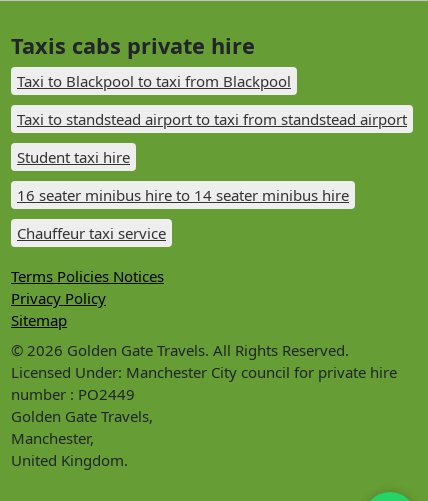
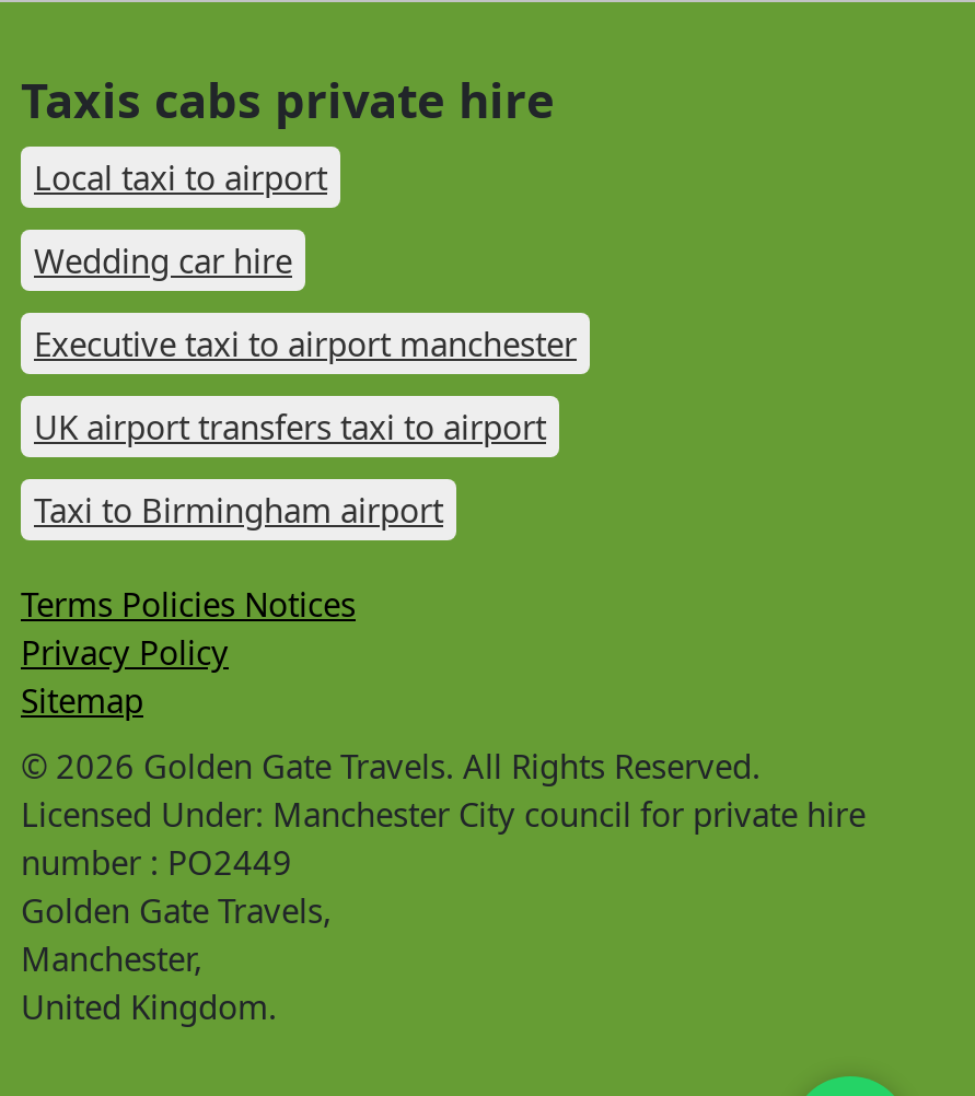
[17,71,291,91] Taxi to Blackpool to taxi from Blackpool -> [34,155,327,199] Local taxi to airport
[17,109,407,129] Taxi to standstead airport to taxi from standstead airport -> [34,238,292,282] Wedding car hire
[17,147,130,167] Student taxi hire -> [34,322,577,365] Executive taxi to airport manchester
[17,185,349,205] 16 seater minibus hire to 14 seater minibus hire -> [34,405,546,448] UK airport transfers taxi to airport
[17,223,166,243] Chauffeur taxi service -> [34,488,443,532] Taxi to Birmingham airport

